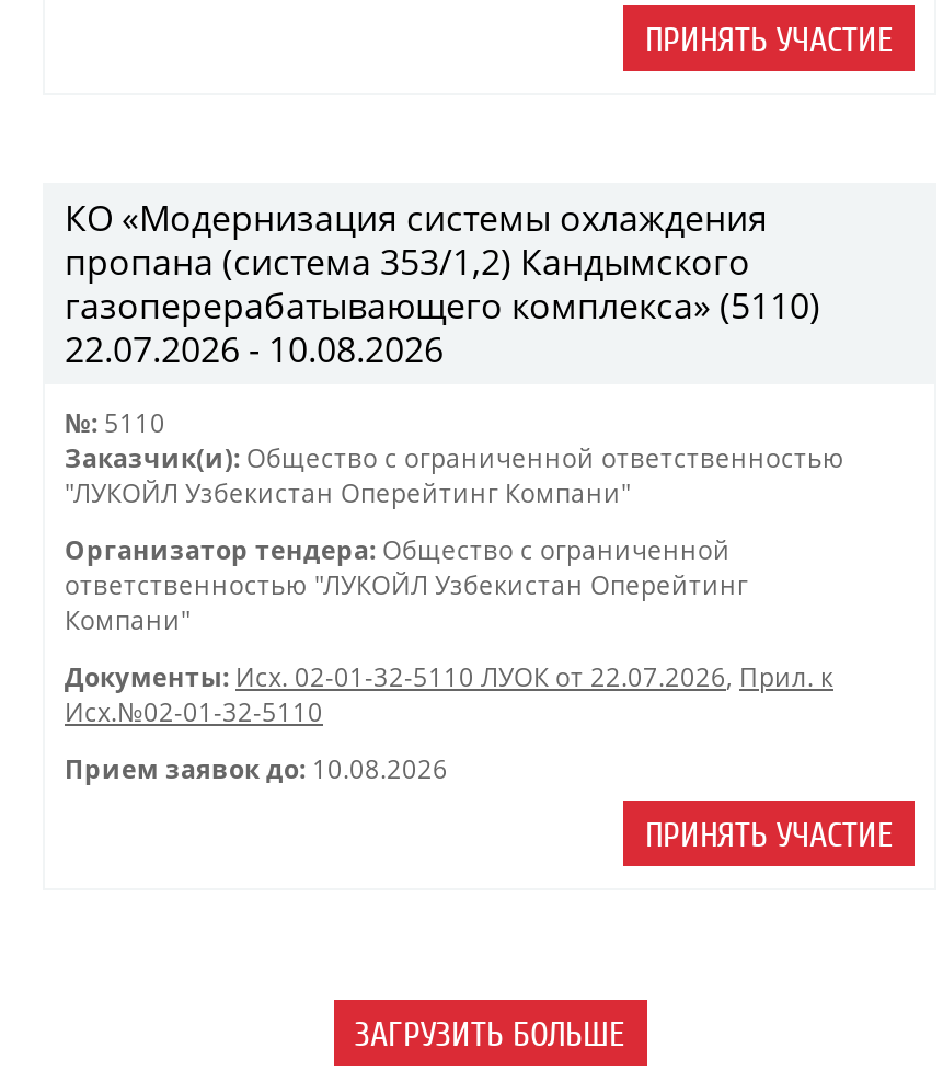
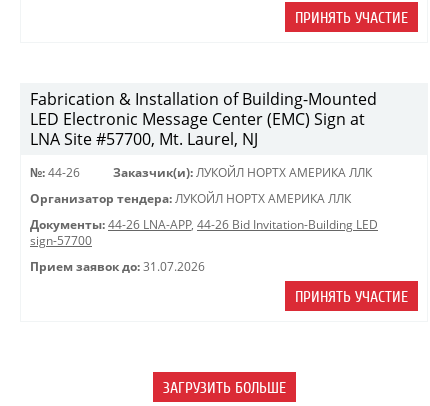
[65,194,820,373] КО «Модернизация системы охлаждения | пропана (система 353/1,2) Кандымского | газоперерабатывающего комплекса» (5110) | 22.07.2026 - 10.08.2026 -> [30,88,377,150] Fabrication & Installation of Building-Mounted | LED Electronic Message Center (EMC) Sign at | LNA Site #57700, Mt. Laurel, NJ
[65,406,844,509] №: 5110 | Заказчик(и): Общество с ограниченной ответственностью | "ЛУКОЙЛ Узбекистан Оперейтинг Компани" -> [30,165,372,180] №: 44-26 | Заказчик(и): ЛУКОЙЛ НОРТХ АМЕРИКА ЛЛК
[65,533,748,636] Организатор тендера: Общество с ограниченной | ответственностью "ЛУКОЙЛ Узбекистан Оперейтинг | Компани" -> [30,191,351,206] Организатор тендера: ЛУКОЙЛ НОРТХ АМЕРИКА ЛЛК
[65,660,833,728] Документы: Исх. 02-01-32-5110 ЛУОК от 22.07.2026, Прил. к | Исх.№02-01-32-5110 -> [30,217,378,248] Документы: 44-26 LNA-APP, 44-26 Bid Invitation-Building LED | sign-57700
[65,752,448,785] Прием заявок до: 10.08.2026 -> [30,259,205,274] Прием заявок до: 31.07.2026

